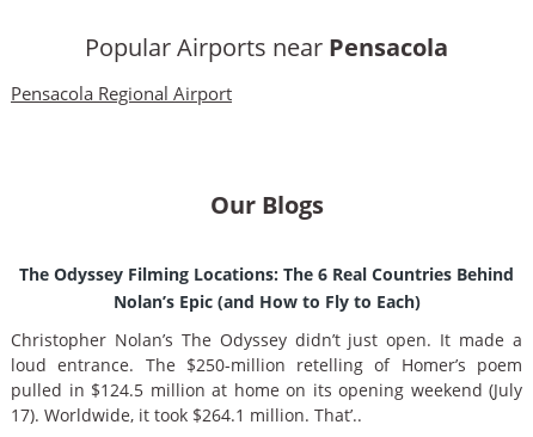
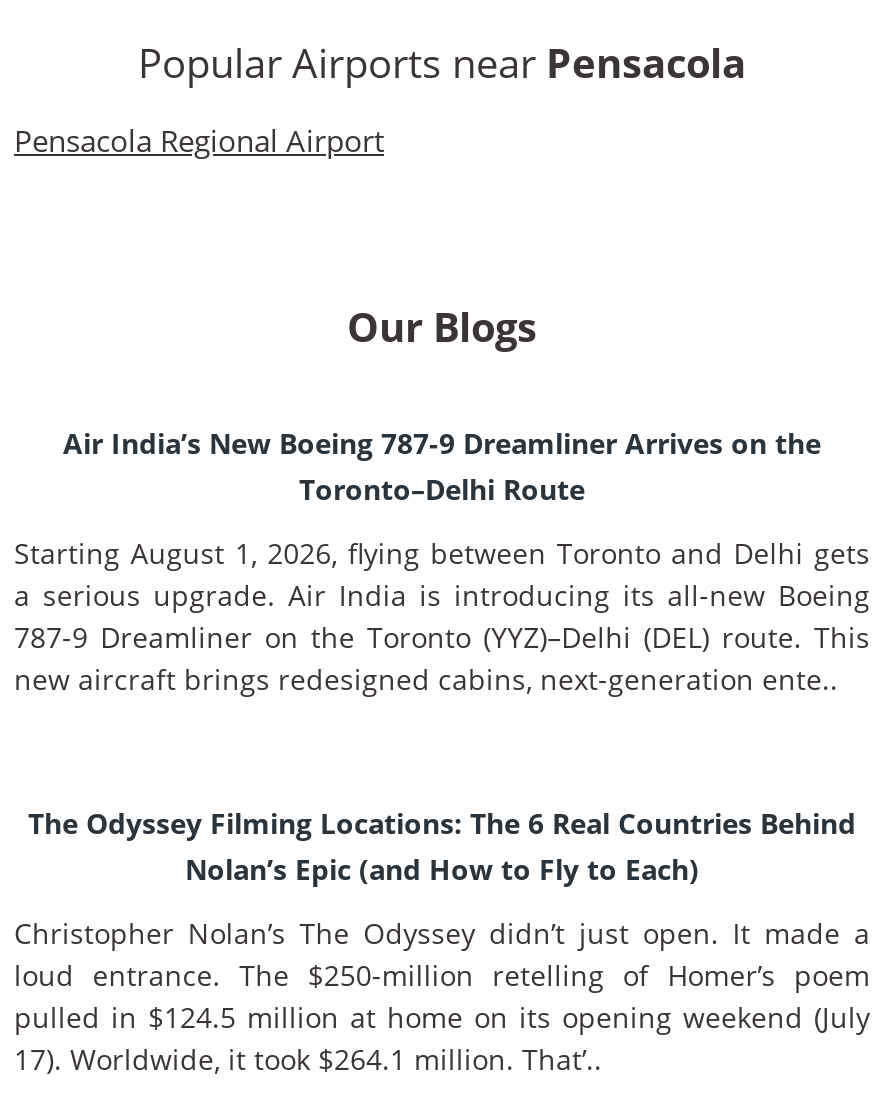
none -> [14,425,870,699] Air India’s New Boeing 787-9 Dreamliner Arrives on the | Toronto–Delhi Route | Starting August 1, 2026, flying between Toronto and Delhi gets | a serious upgrade. Air India is introducing its all-new Boeing | 787-9 Dreamliner on the Toronto (YYZ)–Delhi (DEL) route. This | new aircraft brings redesigned cabins, next-generation ente..

